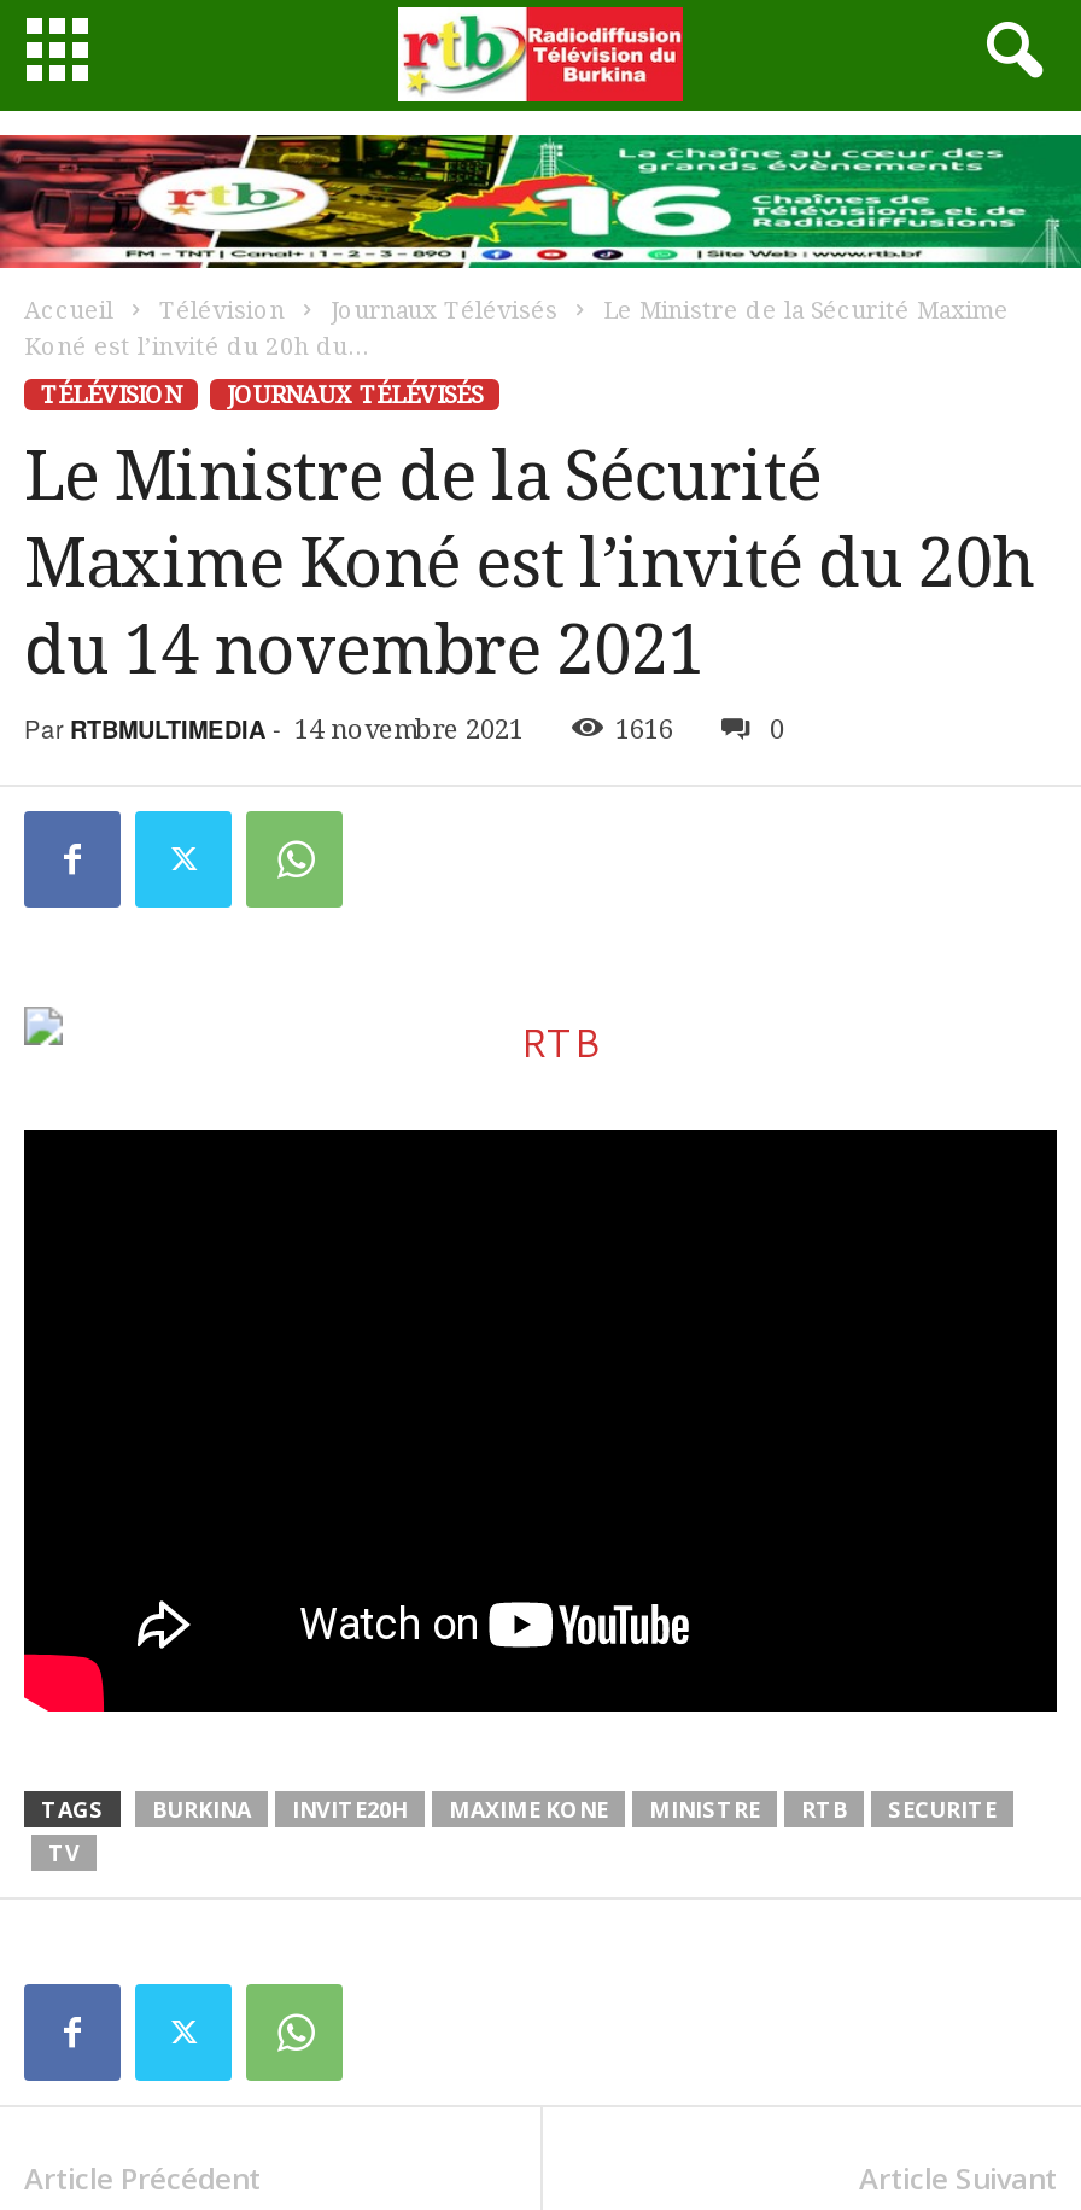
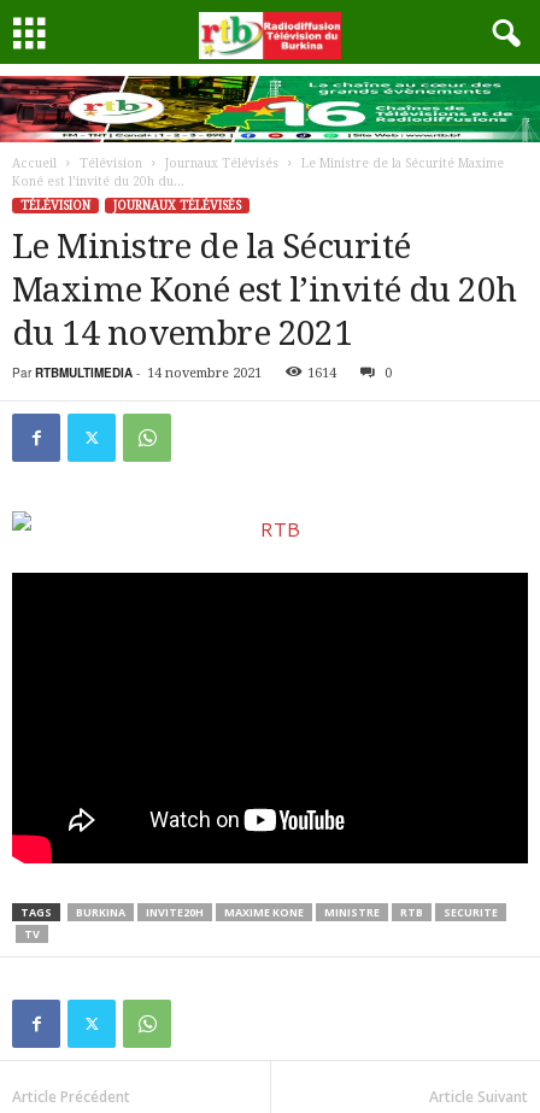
[615,715,673,746] 1616 -> [307,365,336,381] 1614

